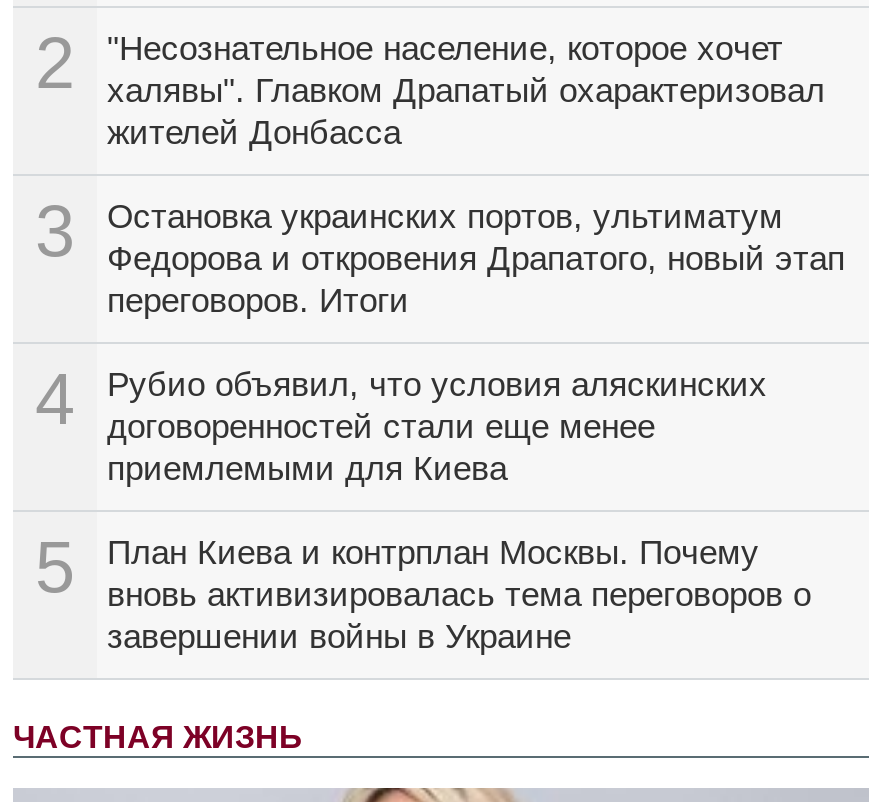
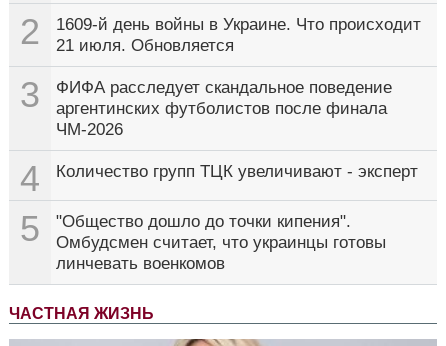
[107,29,825,151] "Несознательное население, которое хочет | халявы". Главком Драпатый охарактеризовал | жителей Донбасса -> [56,14,421,54] 1609-й день войны в Украине. Что происходит | 21 июля. Обновляется
[107,197,845,319] Остановка украинских портов, ультиматум | Федорова и откровения Драпатого, новый этап | переговоров. Итоги -> [56,77,392,138] ФИФА расследует скандальное поведение | аргентинских футболистов после финала | ЧМ-2026
[107,365,767,487] Рубио объявил, что условия аляскинских | договоренностей стали еще менее | приемлемыми для Киева -> [56,161,418,180] Количество групп ТЦК увеличивают - эксперт
[107,533,811,655] План Киева и контрплан Москвы. Почему | вновь активизировалась тема переговоров о | завершении войны в Украине -> [56,211,386,272] "Общество дошло до точки кипения". | Омбудсмен считает, что украинцы готовы | линчевать военкомов

